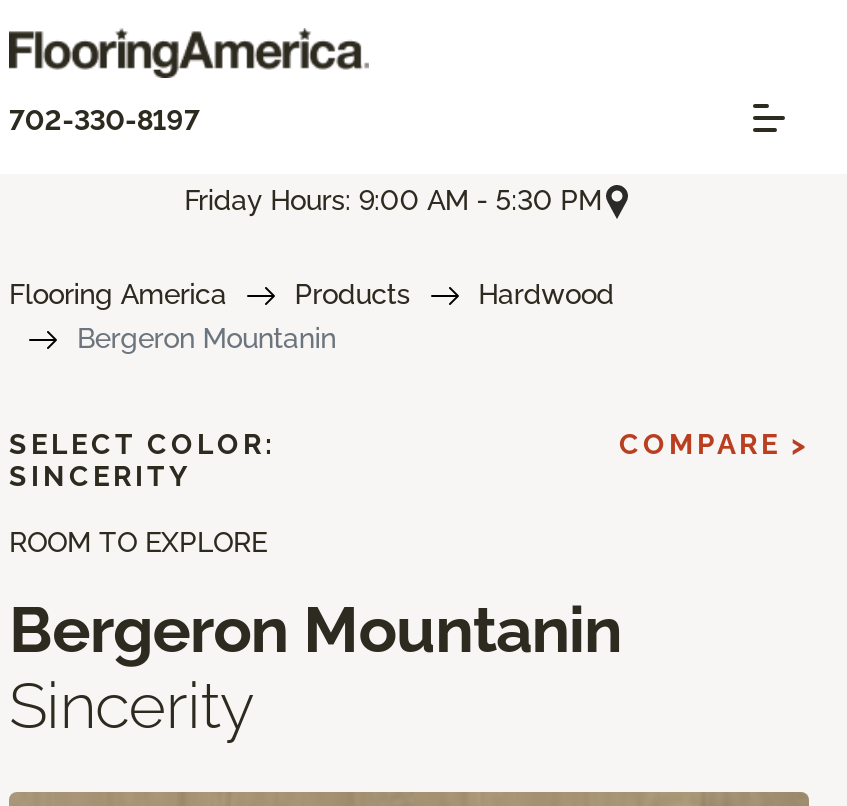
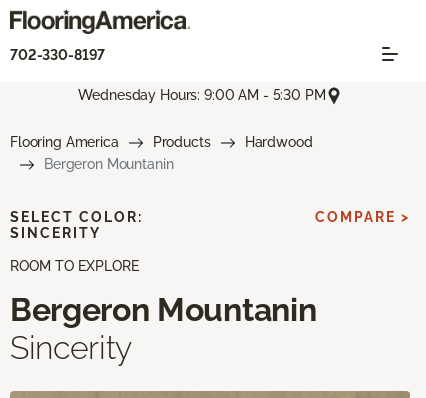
[184,184,602,216] Friday Hours: 9:00 AM - 5:30 PM -> [78,87,326,103] Wednesday Hours: 9:00 AM - 5:30 PM

